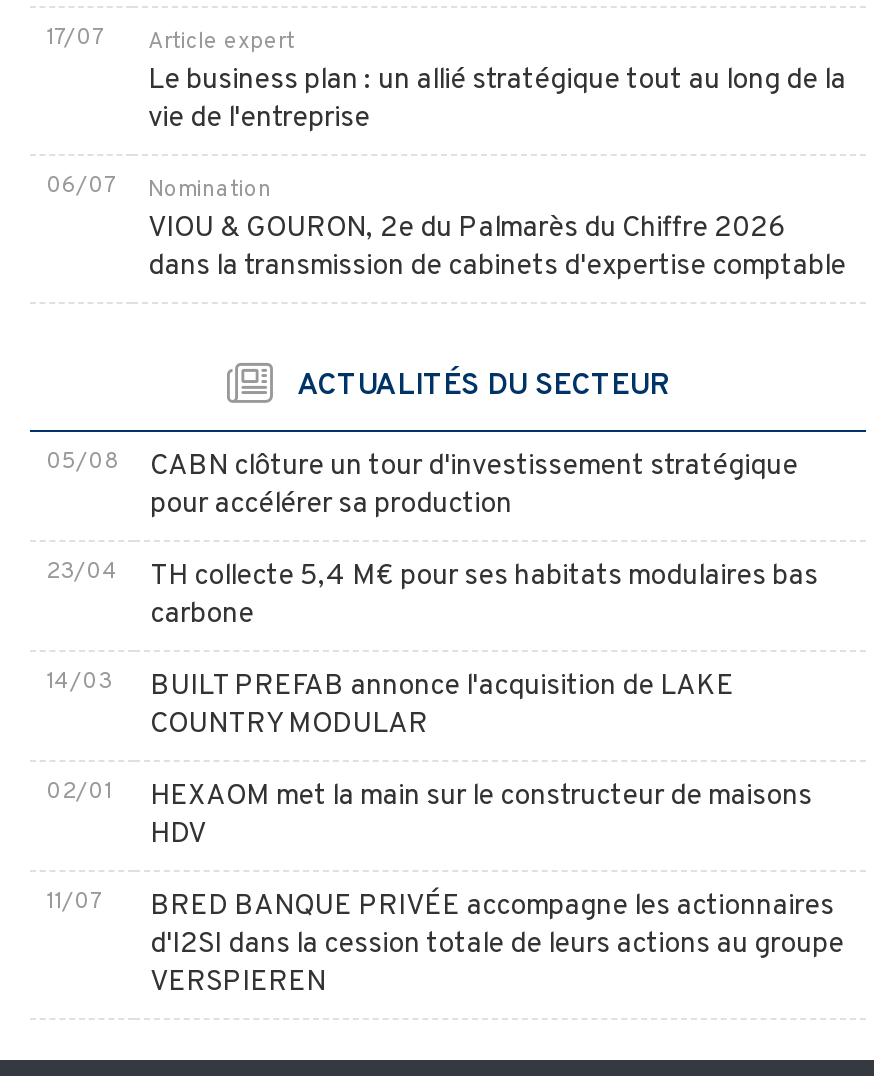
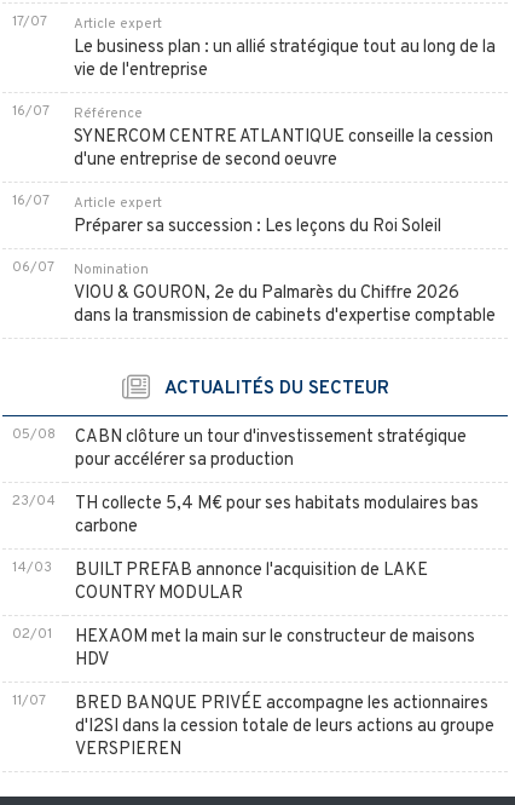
none -> [12,103,493,238] 16/07 | Référence | SYNERCOM CENTRE ATLANTIQUE conseille la cession | d'une entreprise de second oeuvre | 16/07 | Article expert | Préparer sa succession : Les leçons du Roi Soleil

